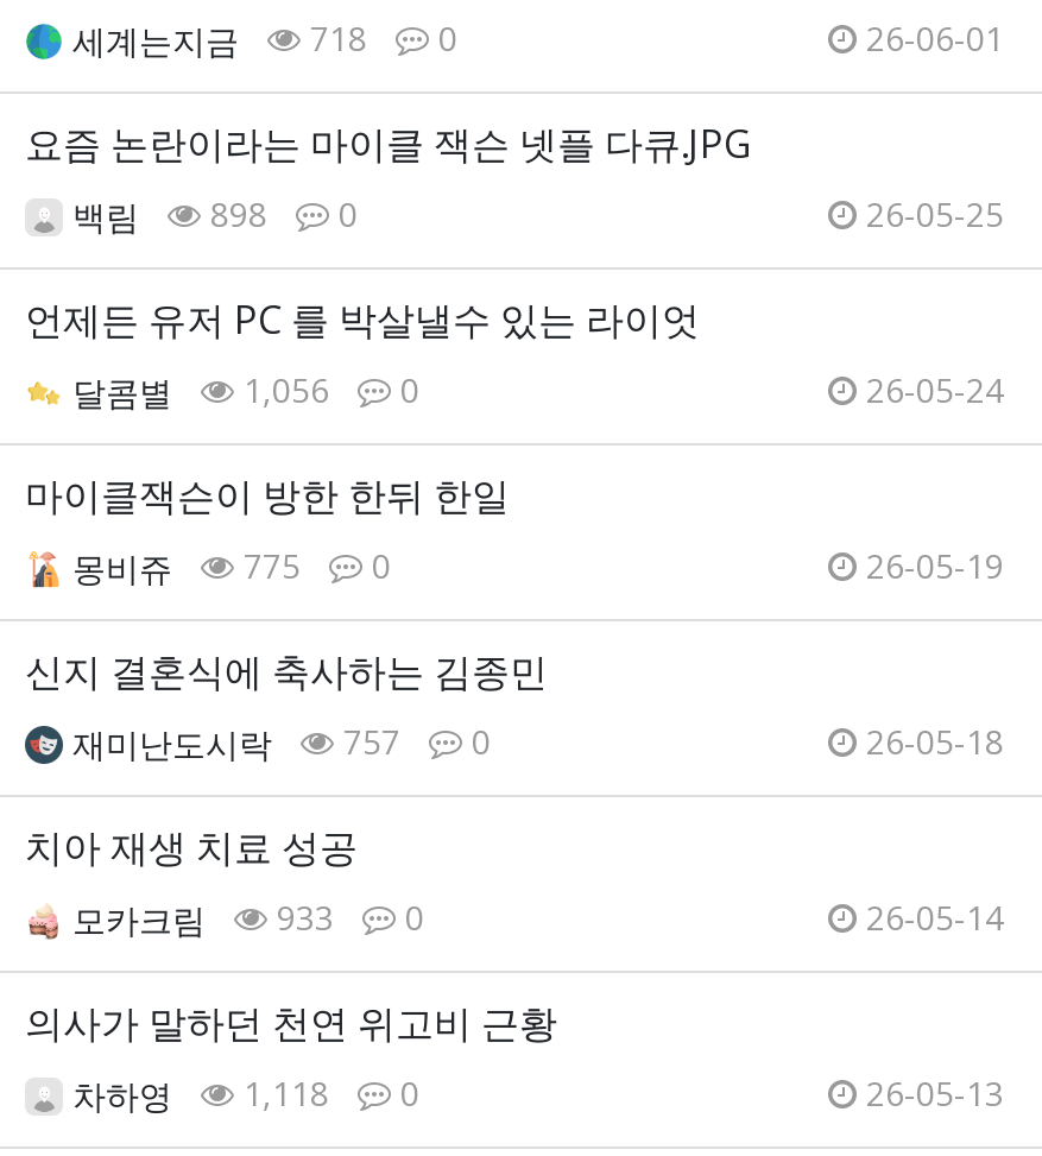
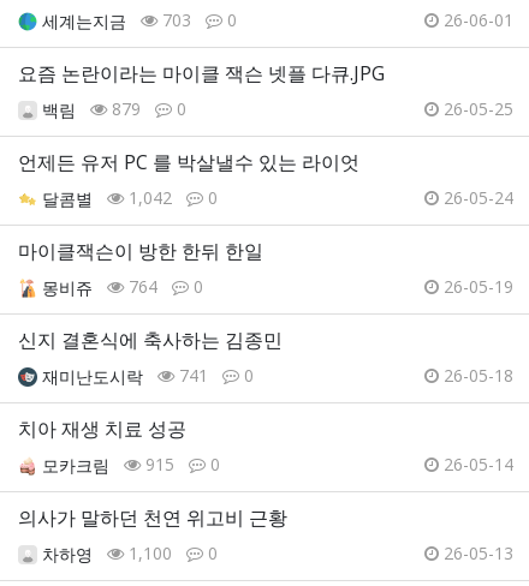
[72,15,457,63] 세계는지금 718 0 -> [42,8,237,33] 세계는지금 703 0
[72,191,358,239] 백림 898 0 -> [42,97,186,121] 백림 879 0
[72,367,419,415] 달콤별 1,056 0 -> [42,186,218,210] 달콤별 1,042 0
[72,543,391,591] 몽비쥬 775 0 -> [42,275,203,299] 몽비쥬 764 0
[72,719,491,767] 재미난도시락 757 0 -> [42,364,254,388] 재미난도시락 741 0
[72,894,424,942] 모카크림 933 0 -> [42,453,220,477] 모카크림 915 0
[72,1070,419,1118] 차하영 1,118 0 -> [42,541,218,566] 차하영 1,100 0

